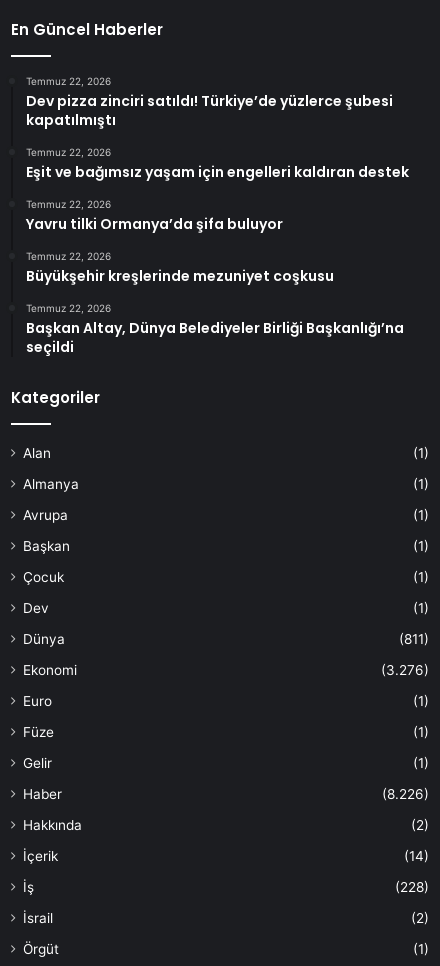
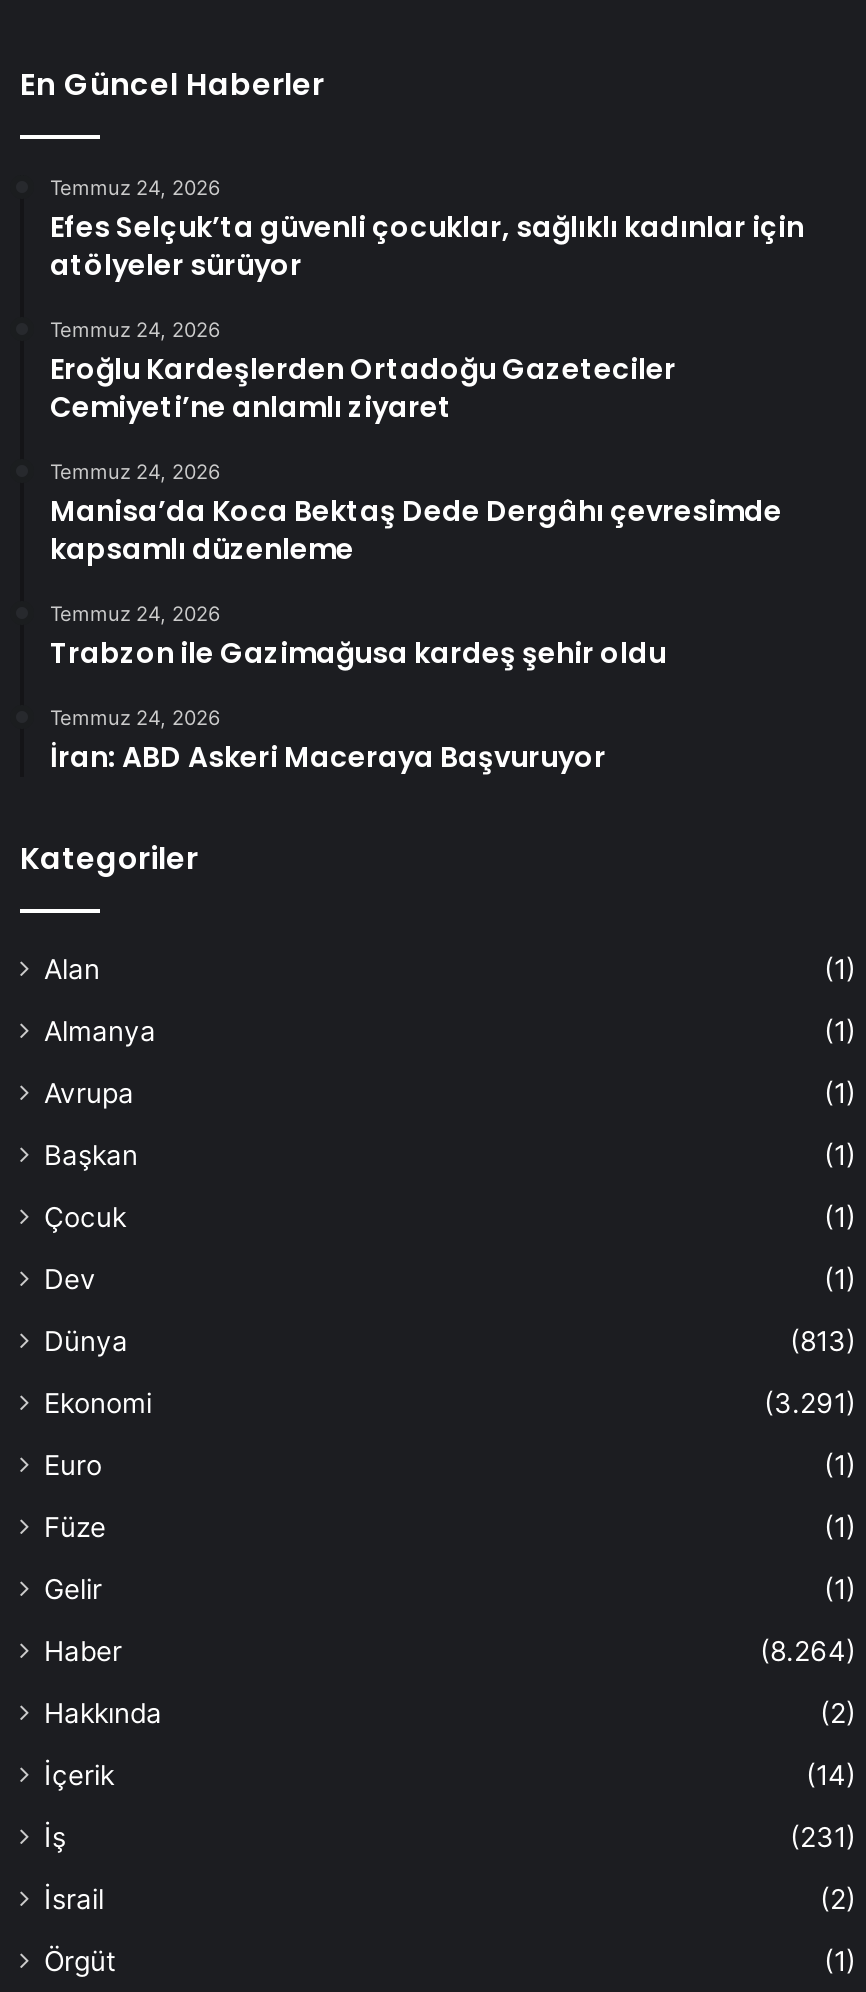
[26,75,393,130] Temmuz 22, 2026 | Dev pizza zinciri satıldı! Türkiye’de yüzlerce şubesi | kapatılmıştı -> [50,175,804,285] Temmuz 24, 2026 | Efes Selçuk’ta güvenli çocuklar, sağlıklı kadınlar için | atölyeler sürüyor
[26,146,409,182] Temmuz 22, 2026 | Eşit ve bağımsız yaşam için engelleri kaldıran destek -> [50,317,676,427] Temmuz 24, 2026 | Eroğlu Kardeşlerden Ortadoğu Gazeteciler | Cemiyeti’ne anlamlı ziyaret
[26,198,283,234] Temmuz 22, 2026 | Yavru tilki Ormanya’da şifa buluyor -> [50,459,782,569] Temmuz 24, 2026 | Manisa’da Koca Bektaş Dede Dergâhı çevresimde | kapsamlı düzenleme
[26,250,334,286] Temmuz 22, 2026 | Büyükşehir kreşlerinde mezuniyet coşkusu -> [50,601,666,673] Temmuz 24, 2026 | Trabzon ile Gazimağusa kardeş şehir oldu
[26,302,404,357] Temmuz 22, 2026 | Başkan Altay, Dünya Belediyeler Birliği Başkanlığı’na | seçildi -> [50,705,606,777] Temmuz 24, 2026 | İran: ABD Askeri Maceraya Başvuruyor
[399,631,429,647] (811) -> [790,1325,856,1357] (813)
[381,662,429,678] (3.276) -> [764,1387,856,1419] (3.291)
[382,786,429,802] (8.226) -> [760,1635,856,1667] (8.264)
[395,879,429,895] (228) -> [790,1821,856,1853] (231)

